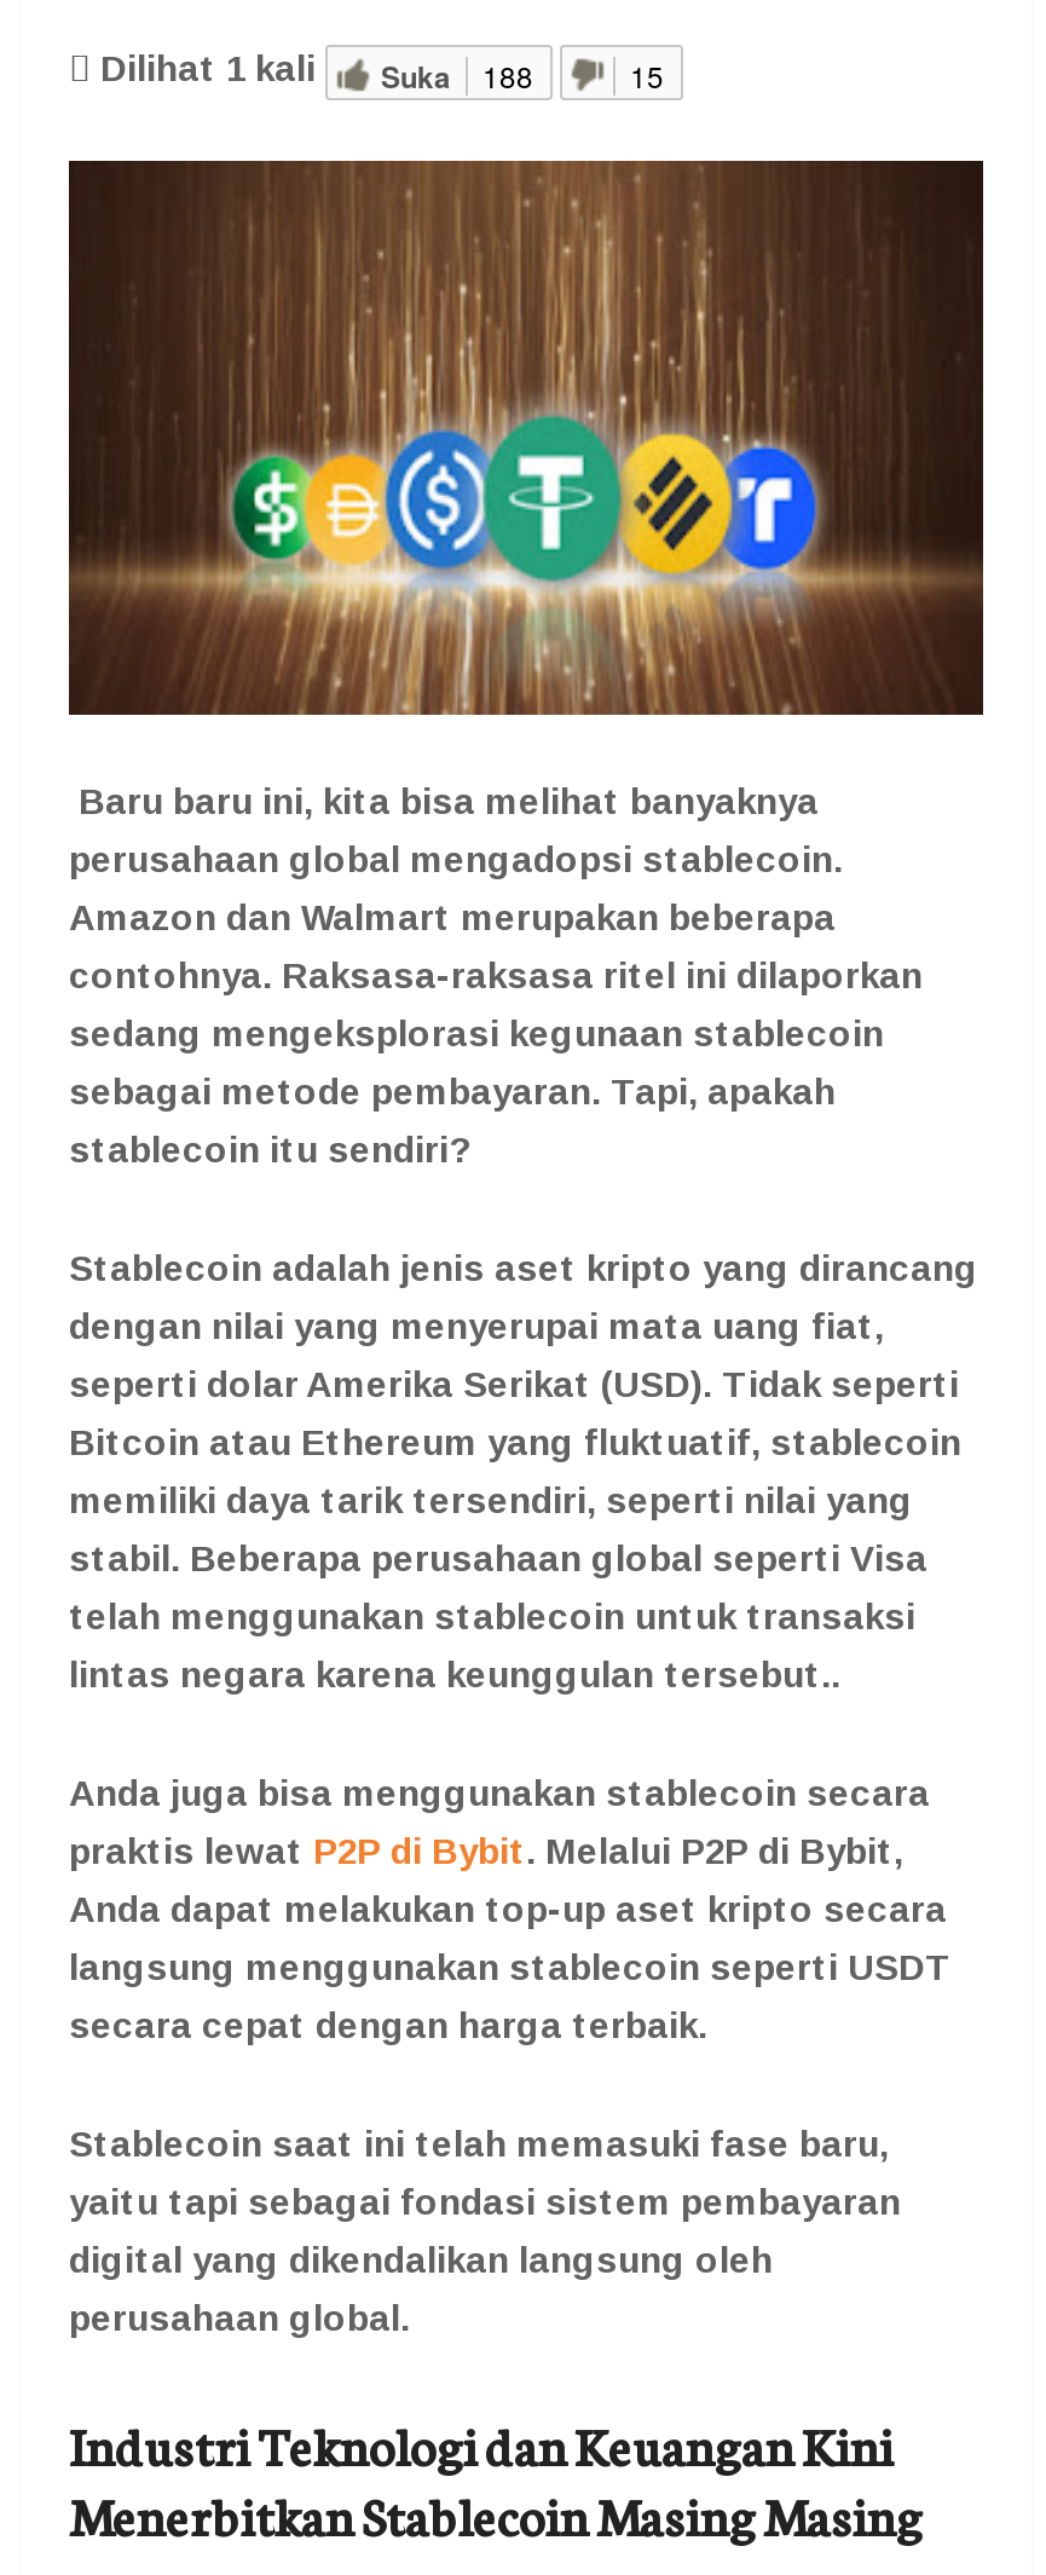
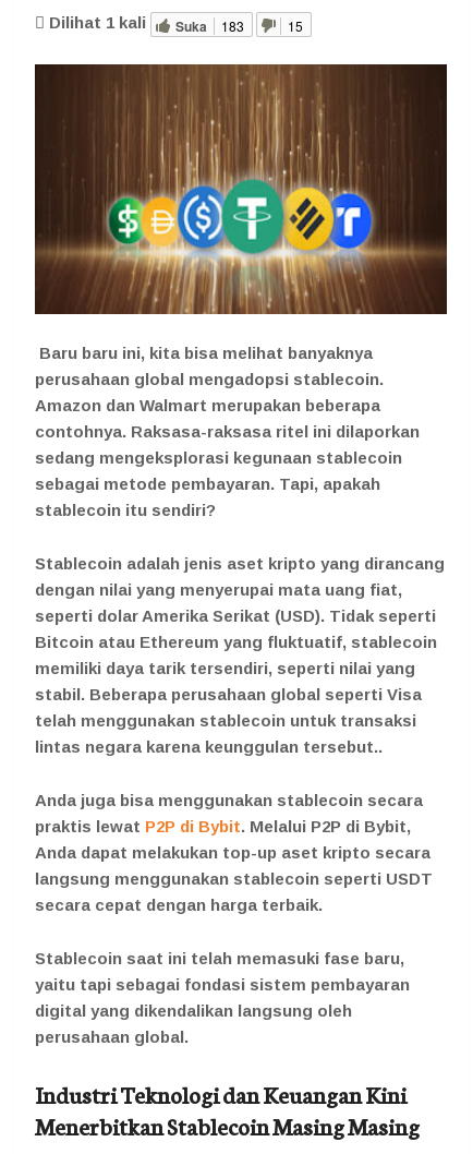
[91,47,533,97] Dilihat 1 kali Suka 188 -> [45,13,244,36] Dilihat 1 kali Suka 183

